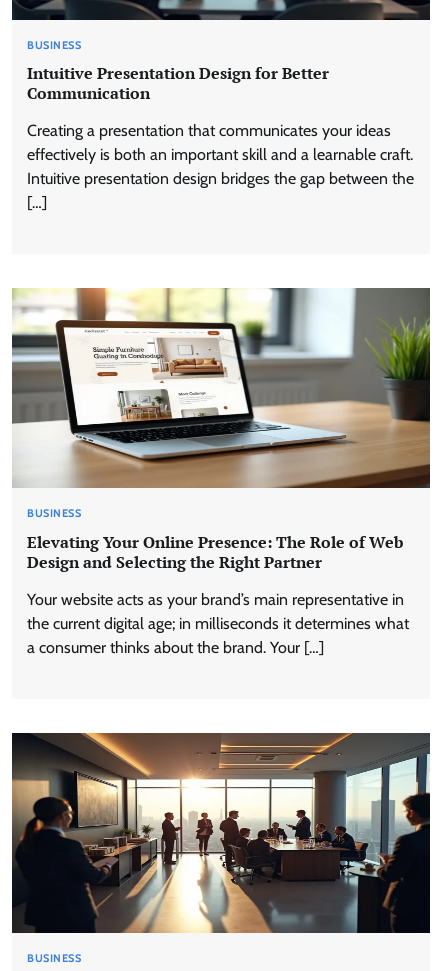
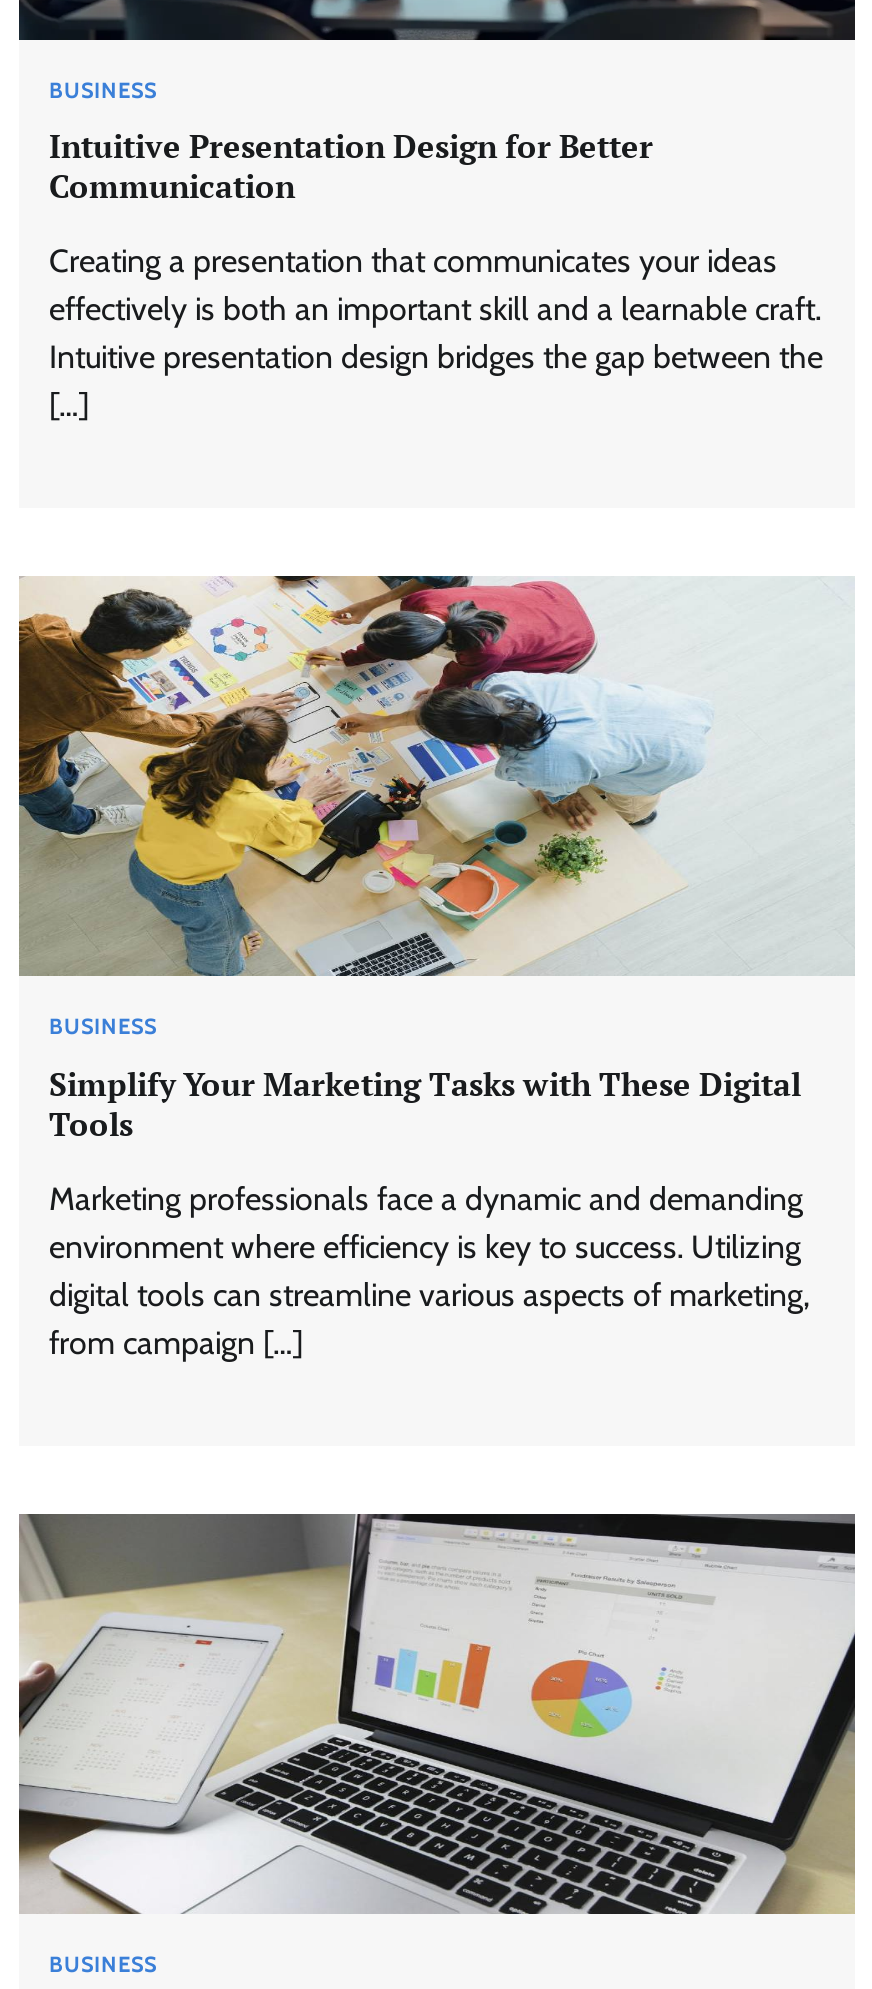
[11,287,431,489] [image] -> [17,574,855,978] [image]
[27,531,403,573] Elevating Your Online Presence: The Role of Web | Design and Selecting the Right Partner -> [49,1061,801,1145] Simplify Your Marketing Tasks with These Digital | Tools
[27,590,409,657] Your website acts as your brand’s main representative in | the current digital age; in milliseconds it determines what | a consumer thinks about the brand. Your […] -> [49,1179,809,1361] Marketing professionals face a dynamic and demanding | environment where efficiency is key to success. Utilizing | digital tools can streamline various aspects of marketing, | from campaign […]
[12,732,430,934] [image] -> [17,1512,857,1916] [image]

